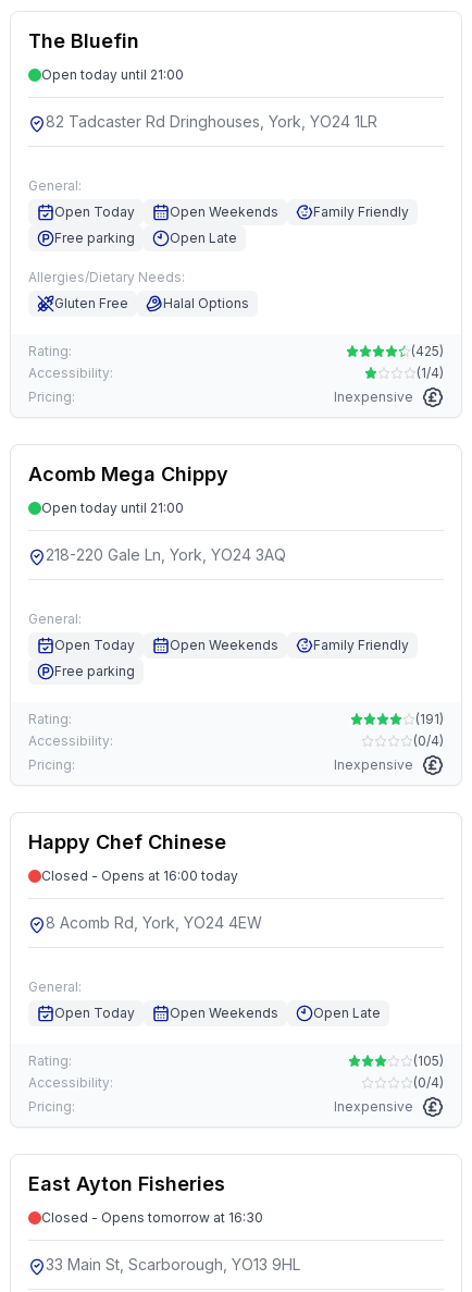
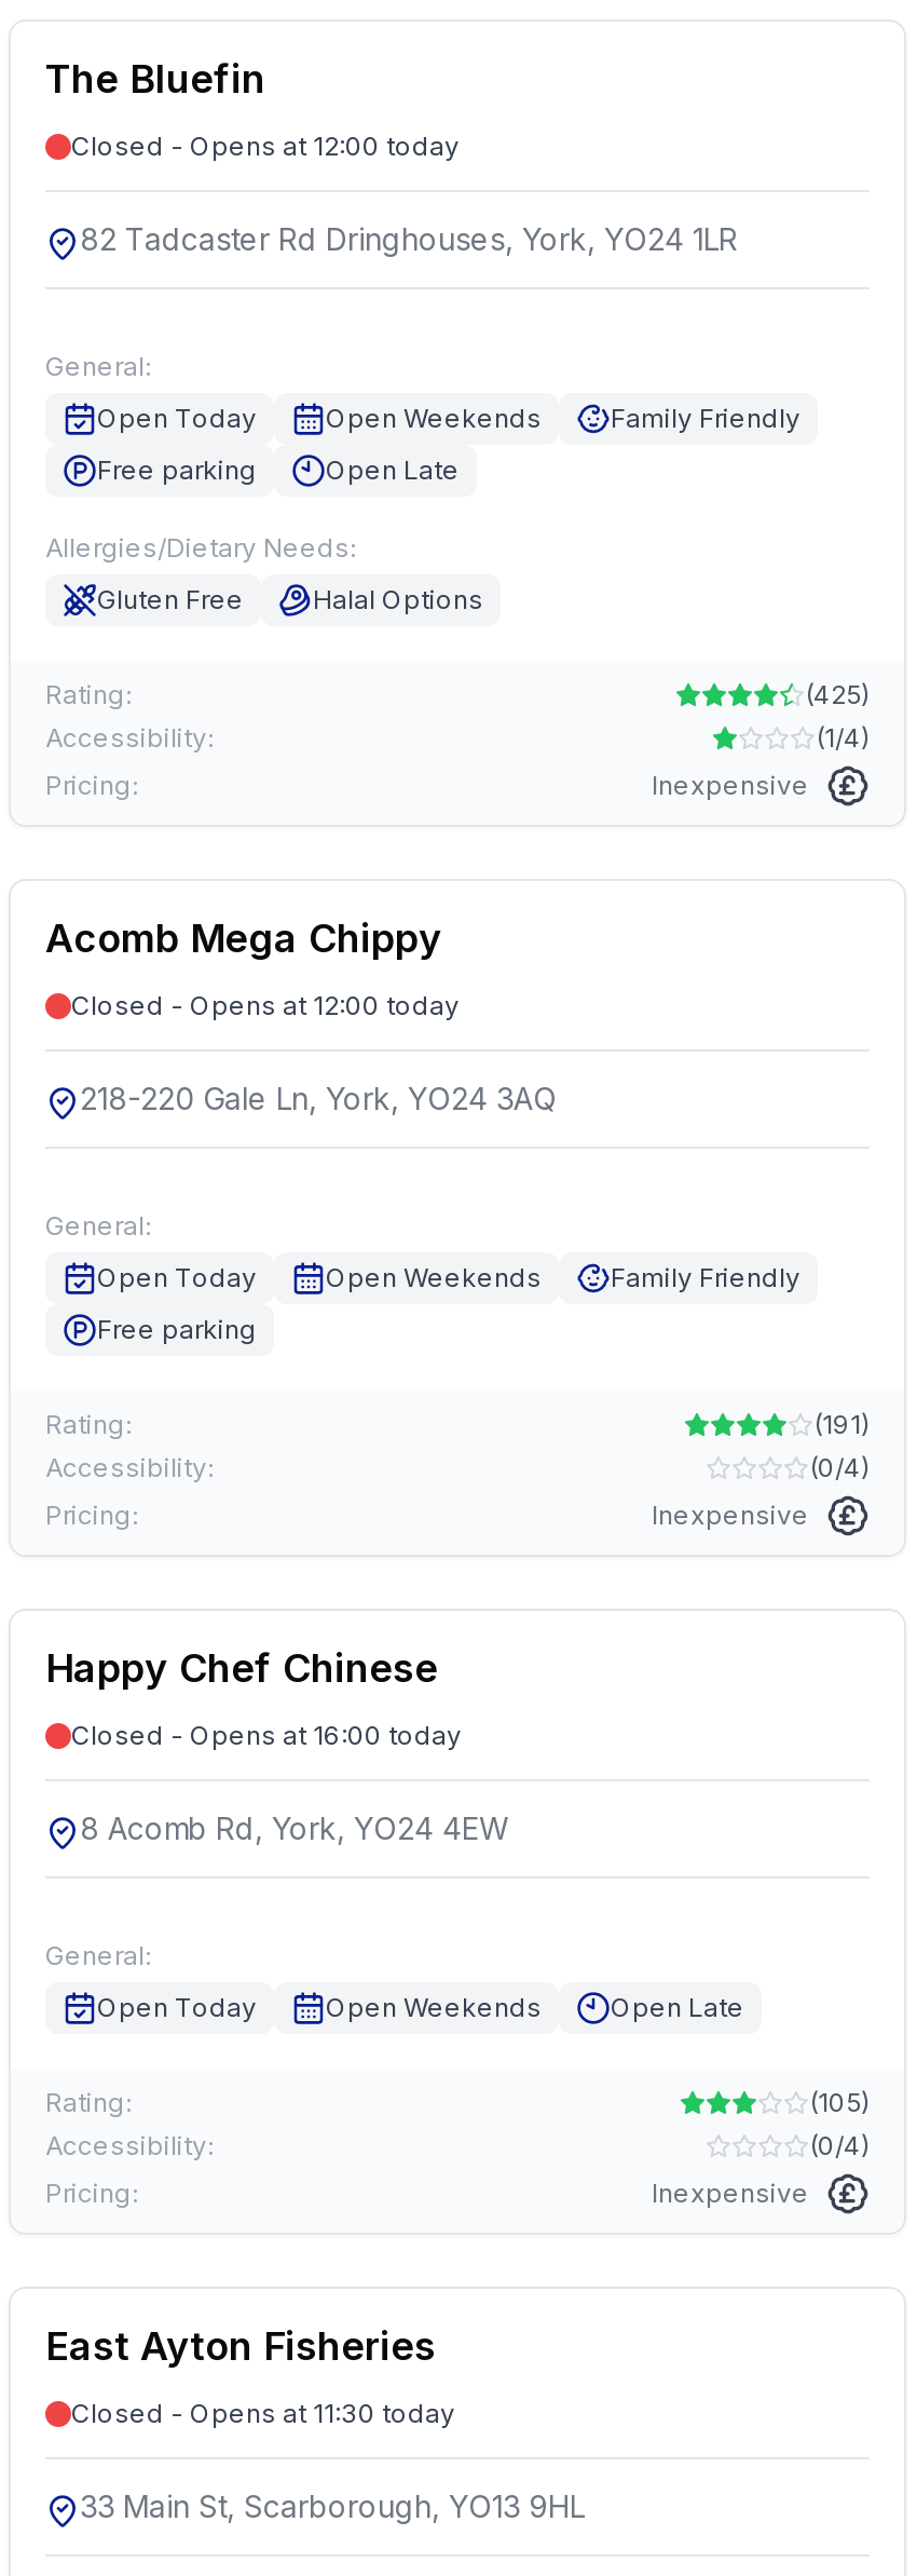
[41,67,184,83] Open today until 21:00 -> [71,130,460,162] Closed - Opens at 12:00 today
[41,500,184,516] Open today until 21:00 -> [71,989,460,1022] Closed - Opens at 12:00 today
[41,1209,263,1226] Closed - Opens tomorrow at 16:30 -> [71,2397,455,2429] Closed - Opens at 11:30 today

